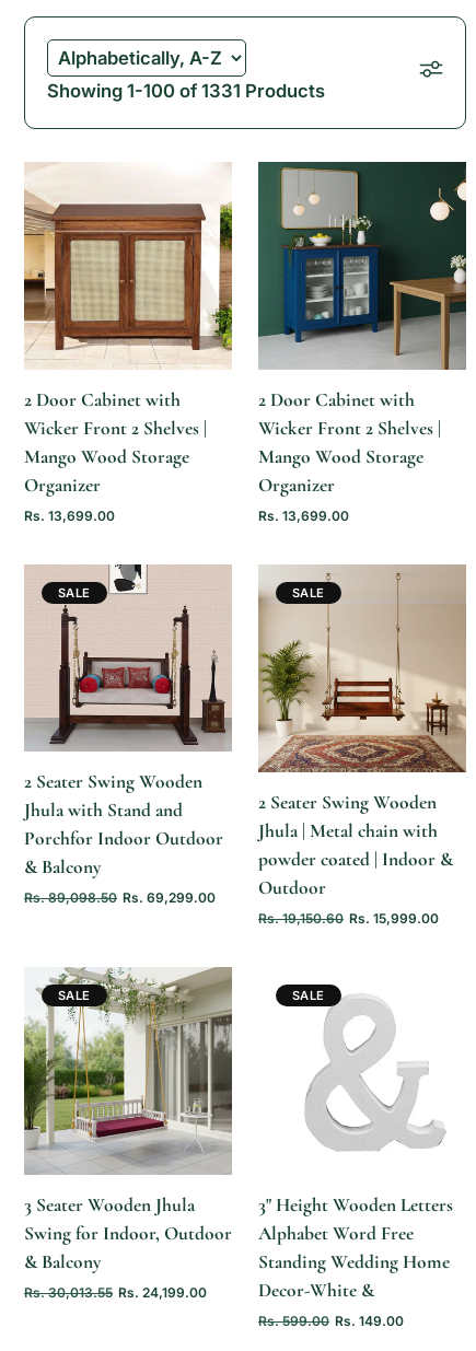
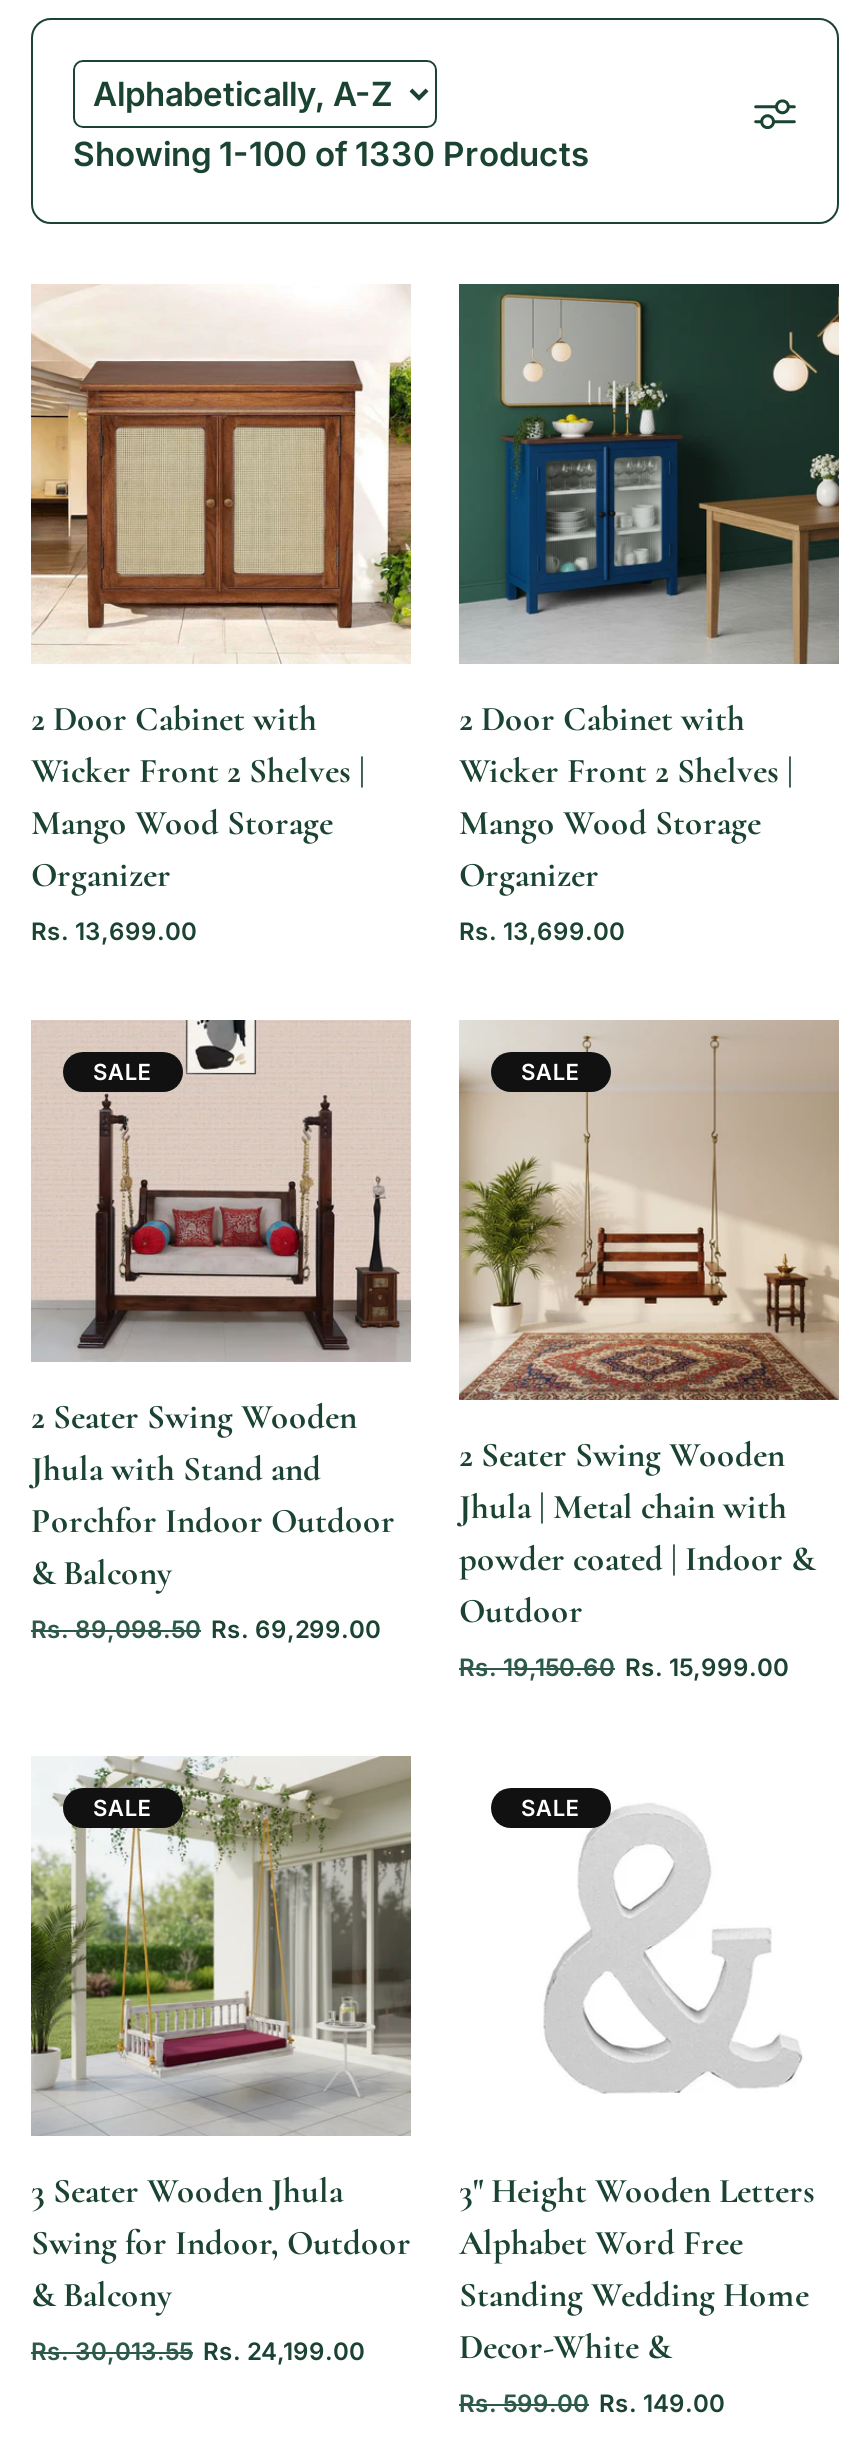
[47,80,325,102] Showing 1-100 of 1331 Products -> [73,134,589,174] Showing 1-100 of 1330 Products

